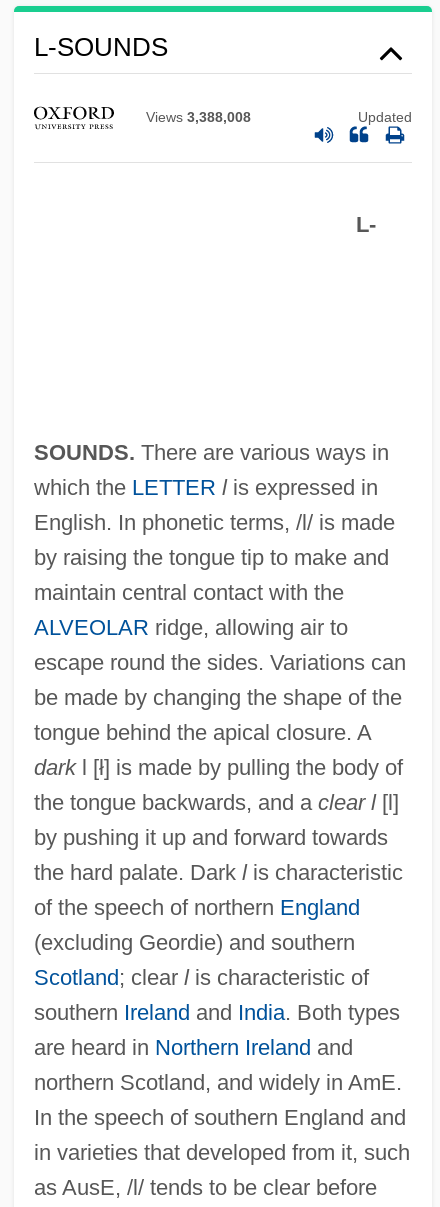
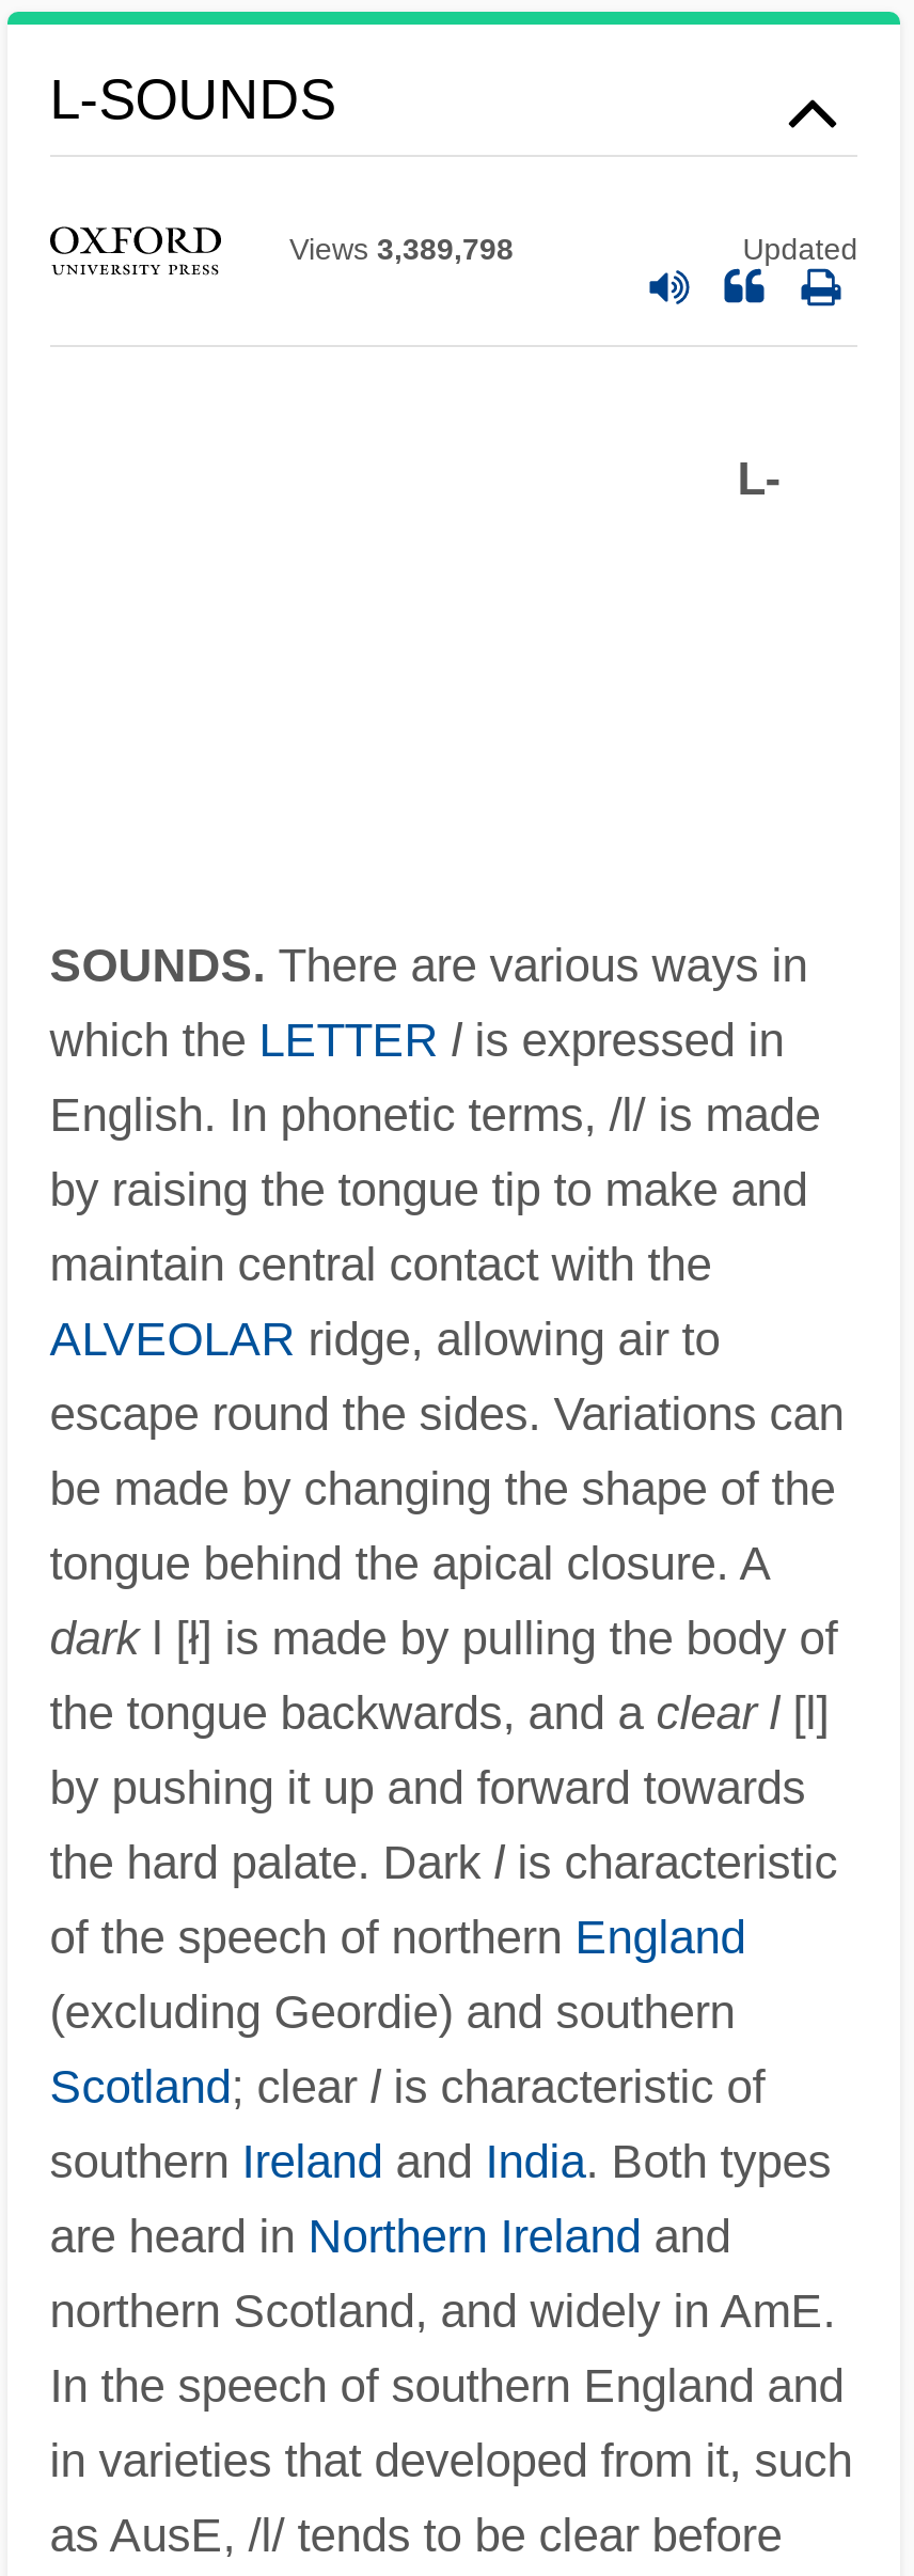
[146,109,251,125] Views 3,388,008 -> [289,233,514,267] Views 3,389,798

